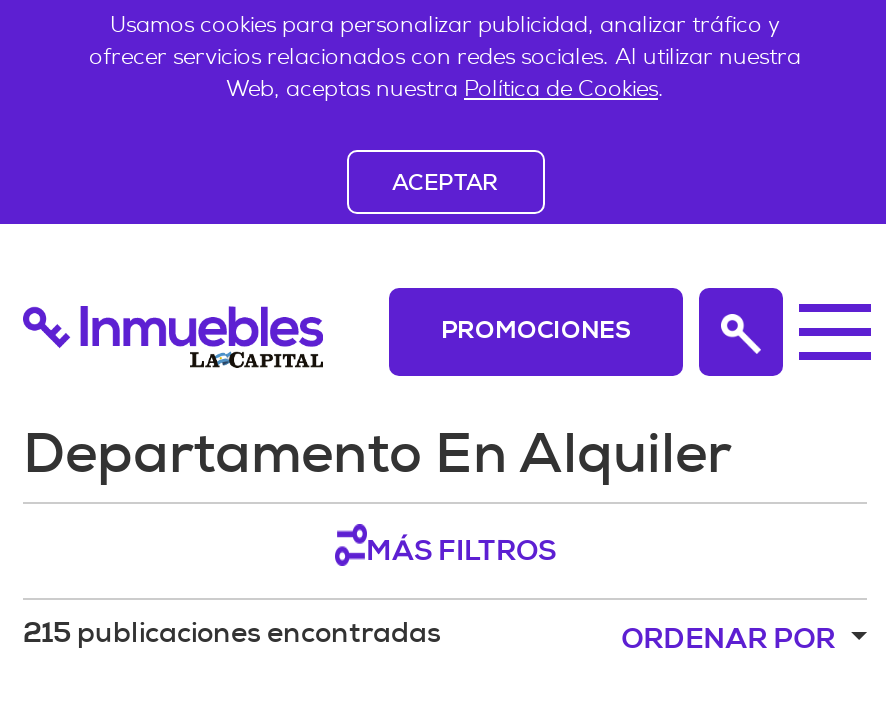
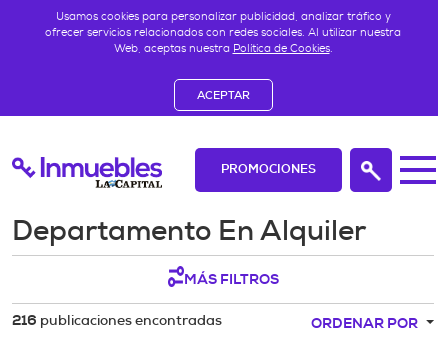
[23,614,441,650] 215 publicaciones encontradas -> [12,311,222,329] 216 publicaciones encontradas

